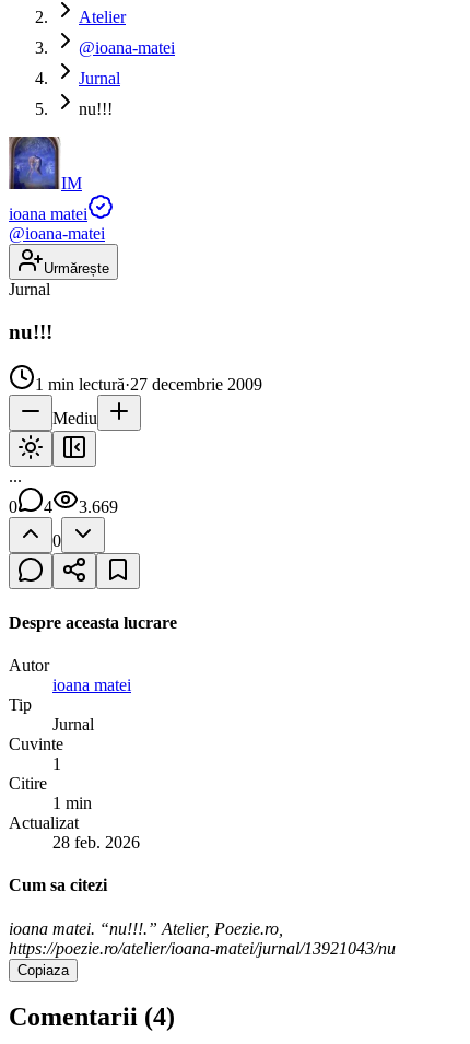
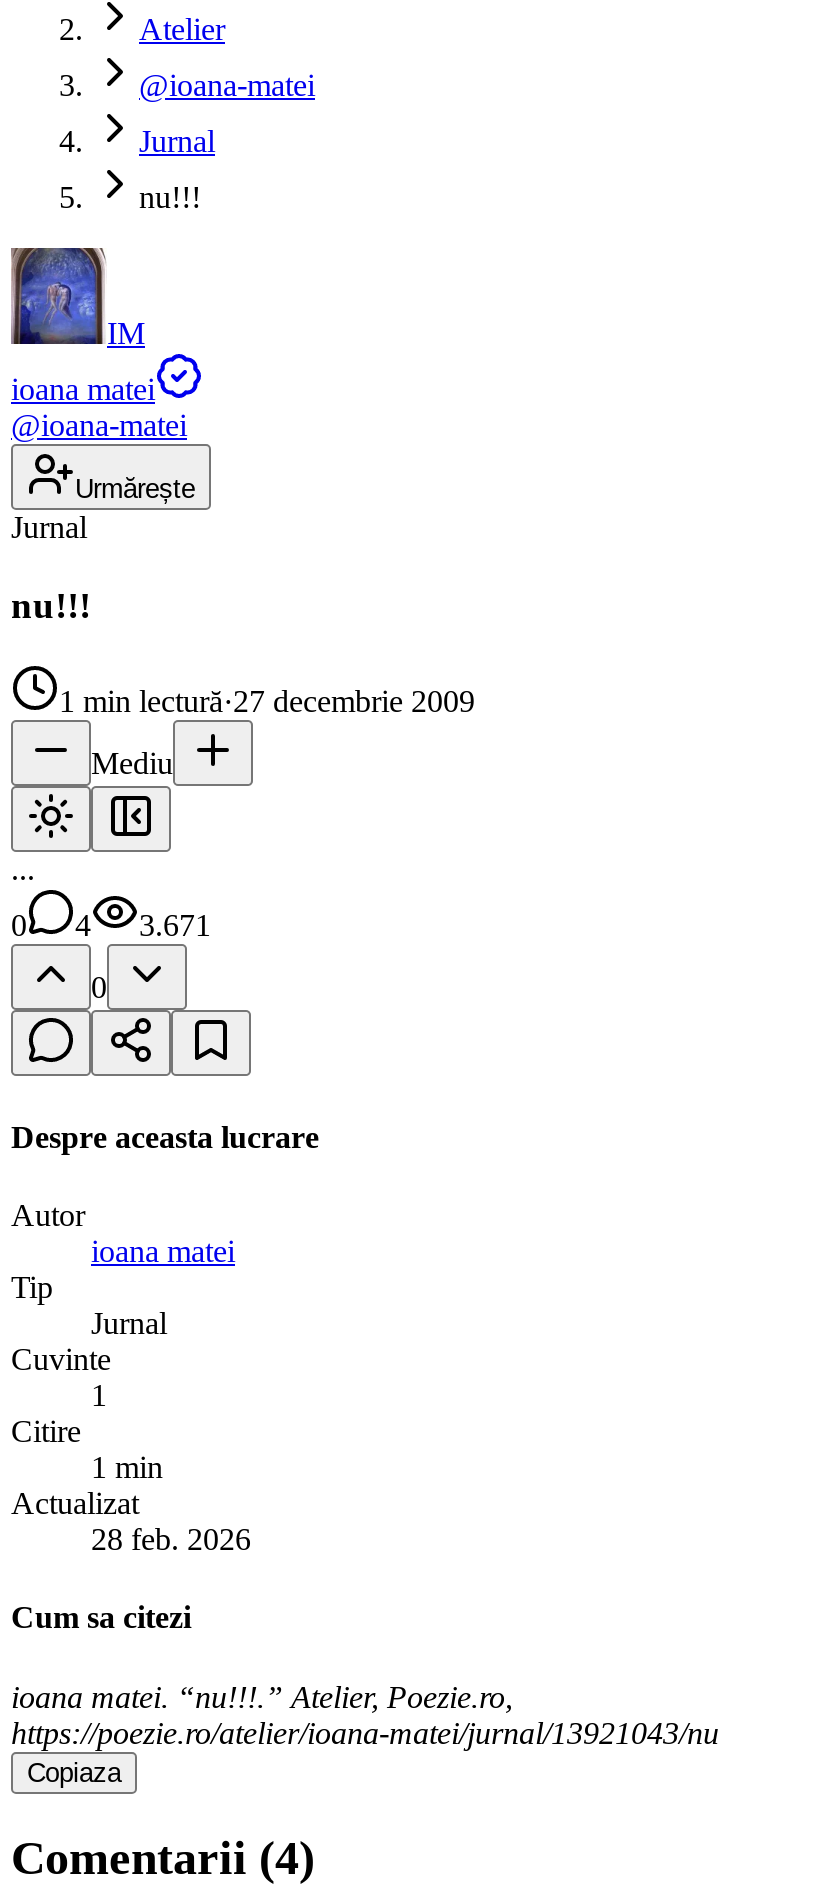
[9,498,118,516] 0 4 3.669 -> [11,909,211,943] 0 4 3.671

